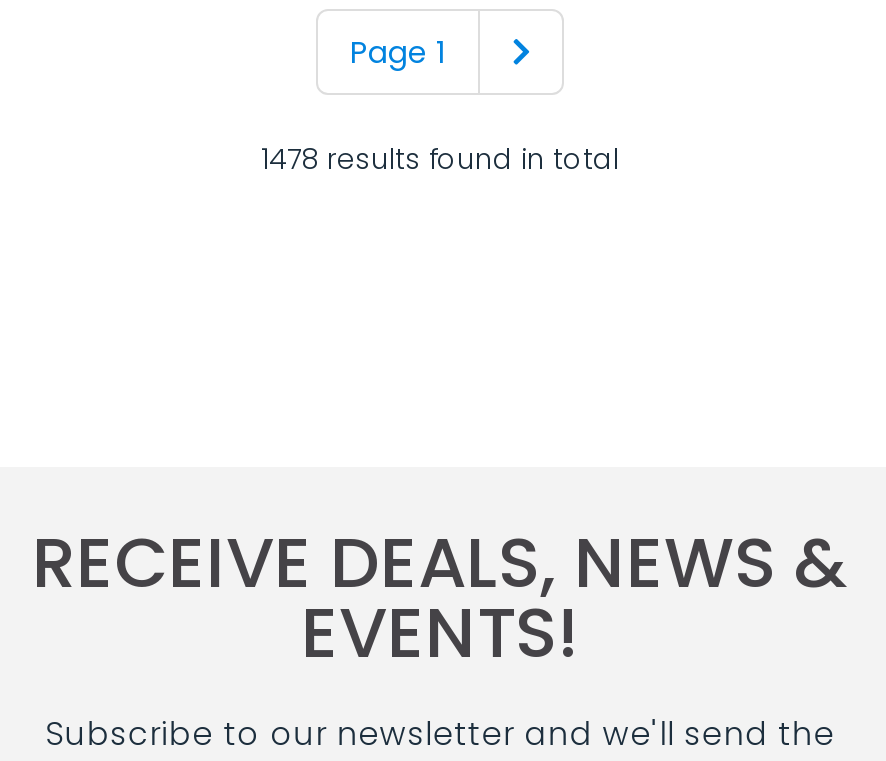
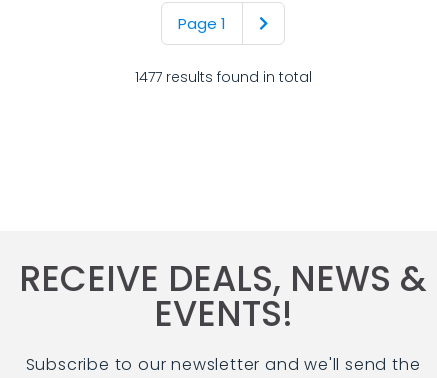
[261,139,619,179] 1478 results found in total -> [134,67,311,87] 1477 results found in total

